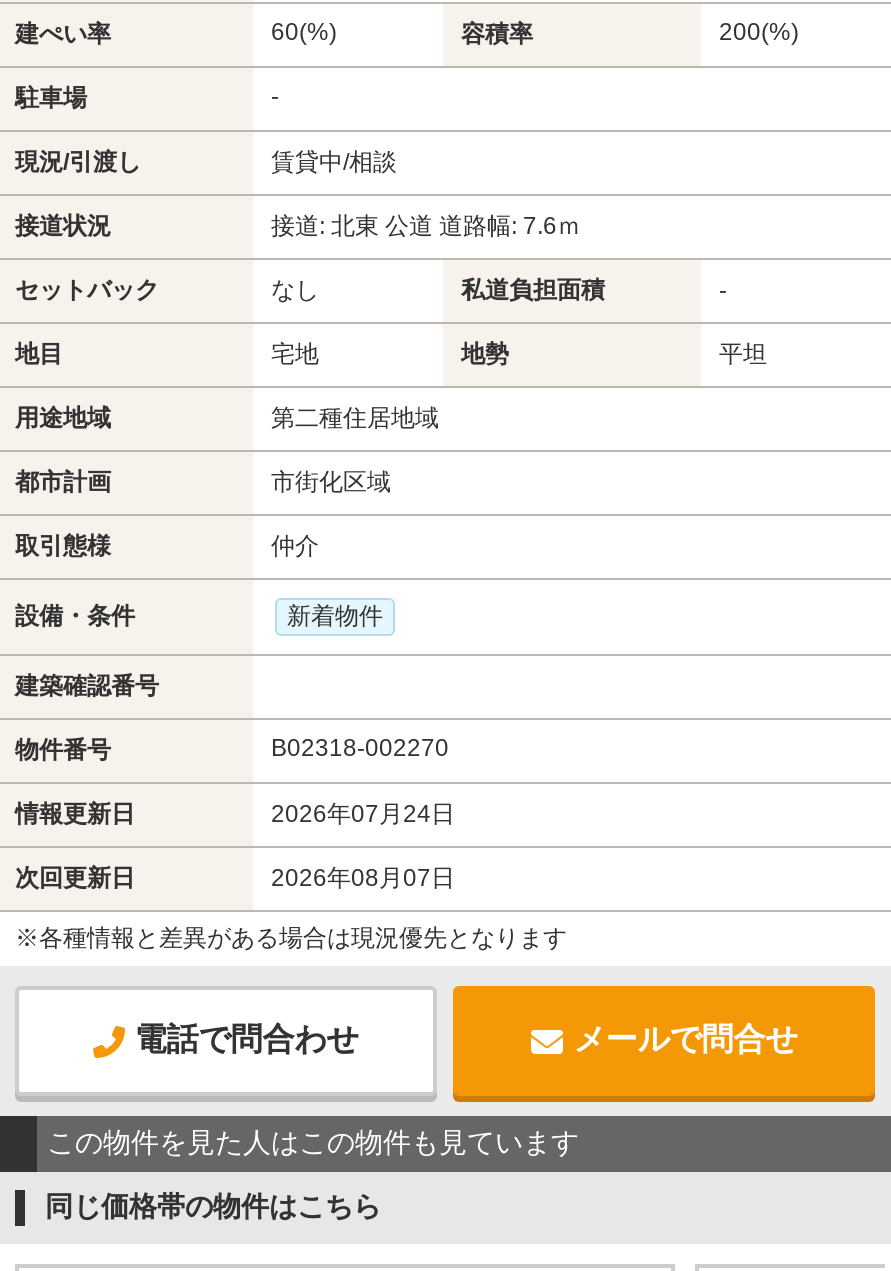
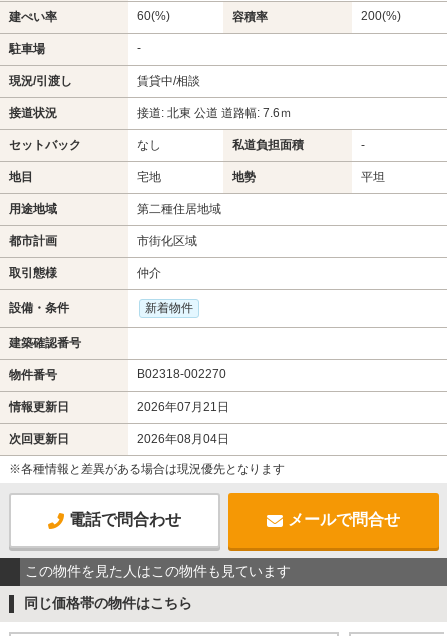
[271,801,455,829] 2026年07月24日 -> [137,400,229,414] 2026年07月21日
[271,865,455,893] 2026年08月07日 -> [137,432,229,446] 2026年08月04日

